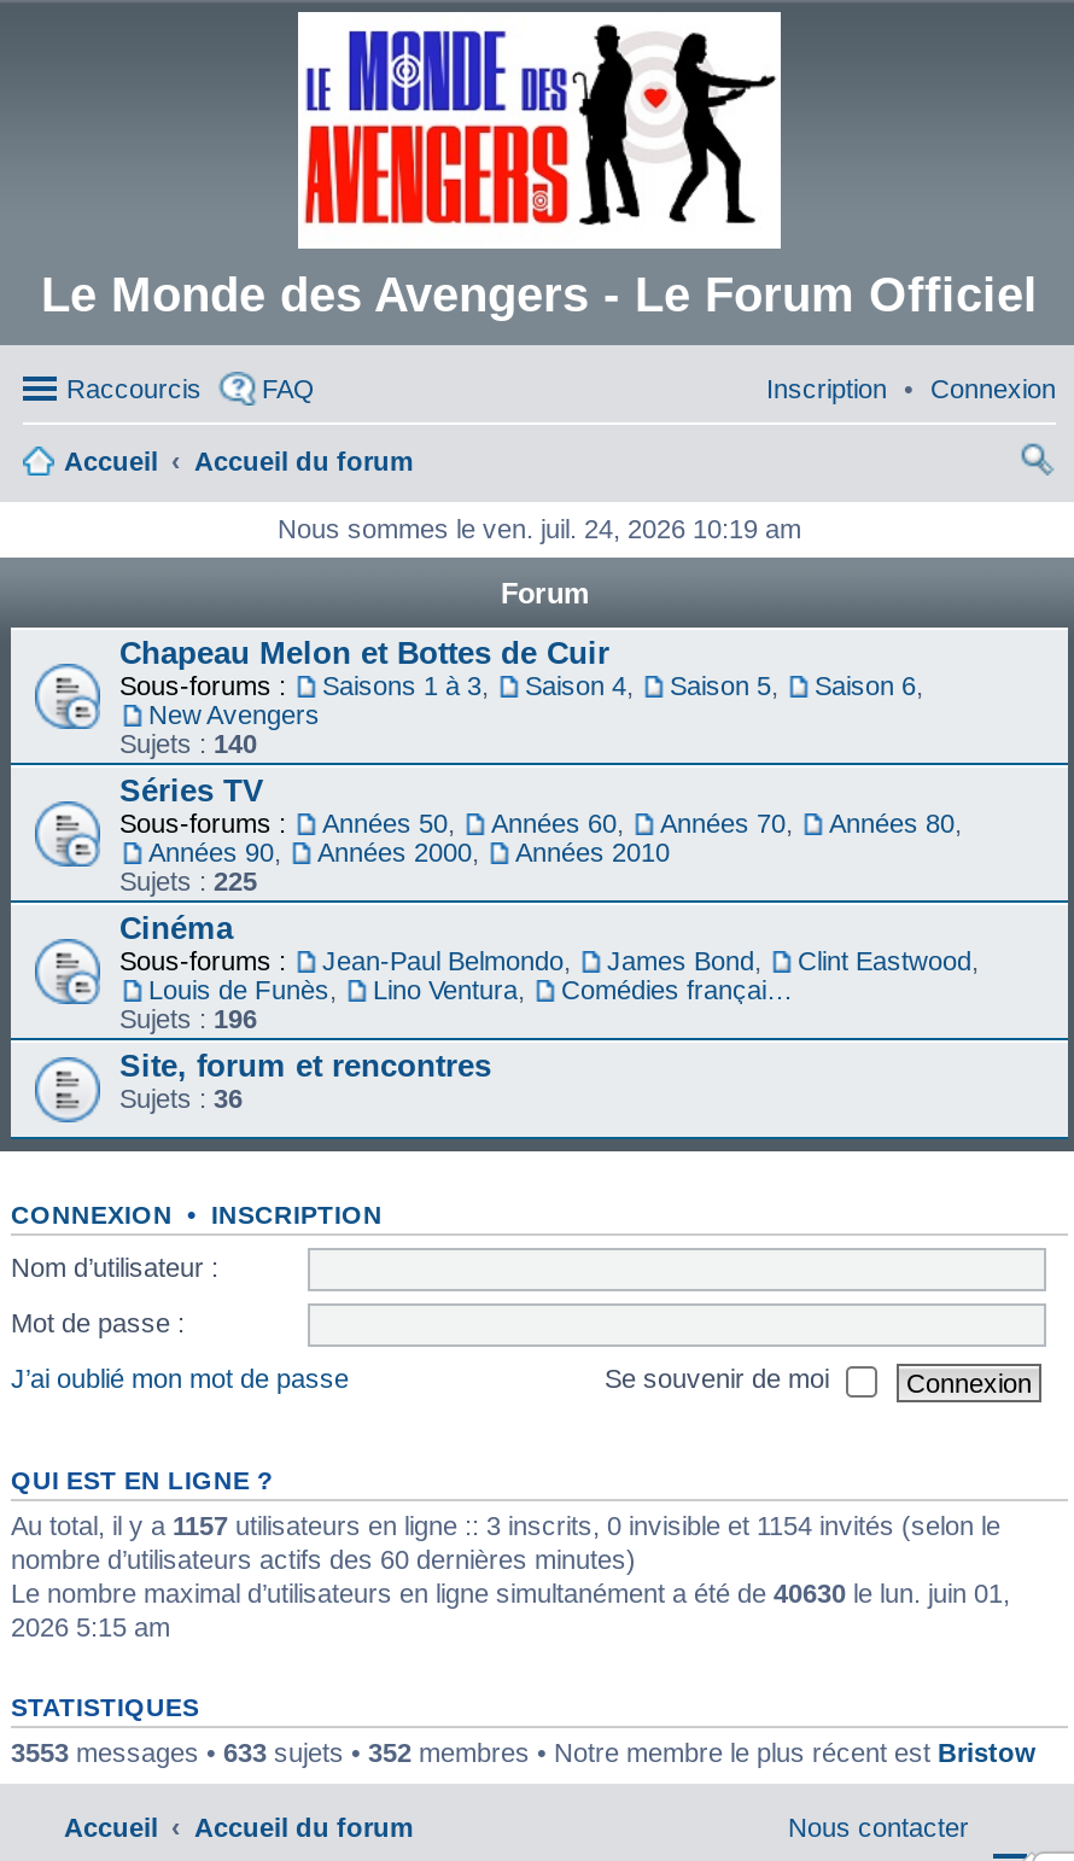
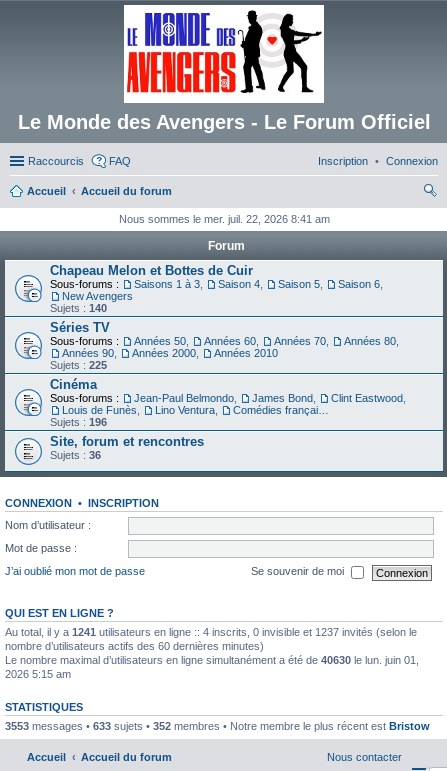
[278,514,801,543] Nous sommes le ven. juil. 24, 2026 10:19 am -> [118,213,329,225] Nous sommes le mer. juil. 22, 2026 8:41 am
[11,1511,1000,1540] Au total, il y a 1157 utilisateurs en ligne :: 3 inscrits, 0 invisible et 1154 invités (selon le -> [5,626,417,638] Au total, il y a 1241 utilisateurs en ligne :: 4 inscrits, 0 invisible et 1237 invités (selon le

